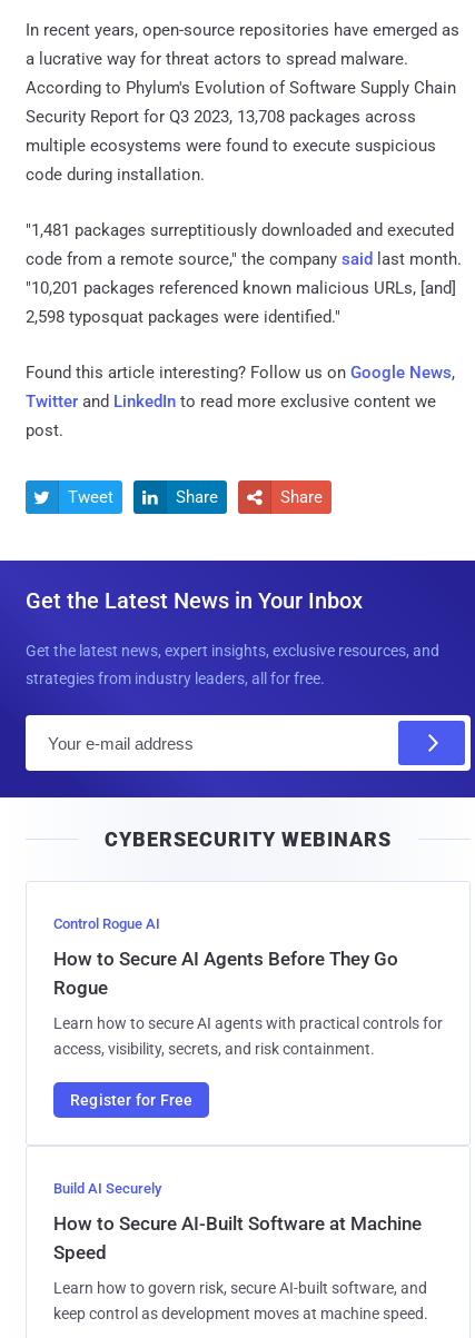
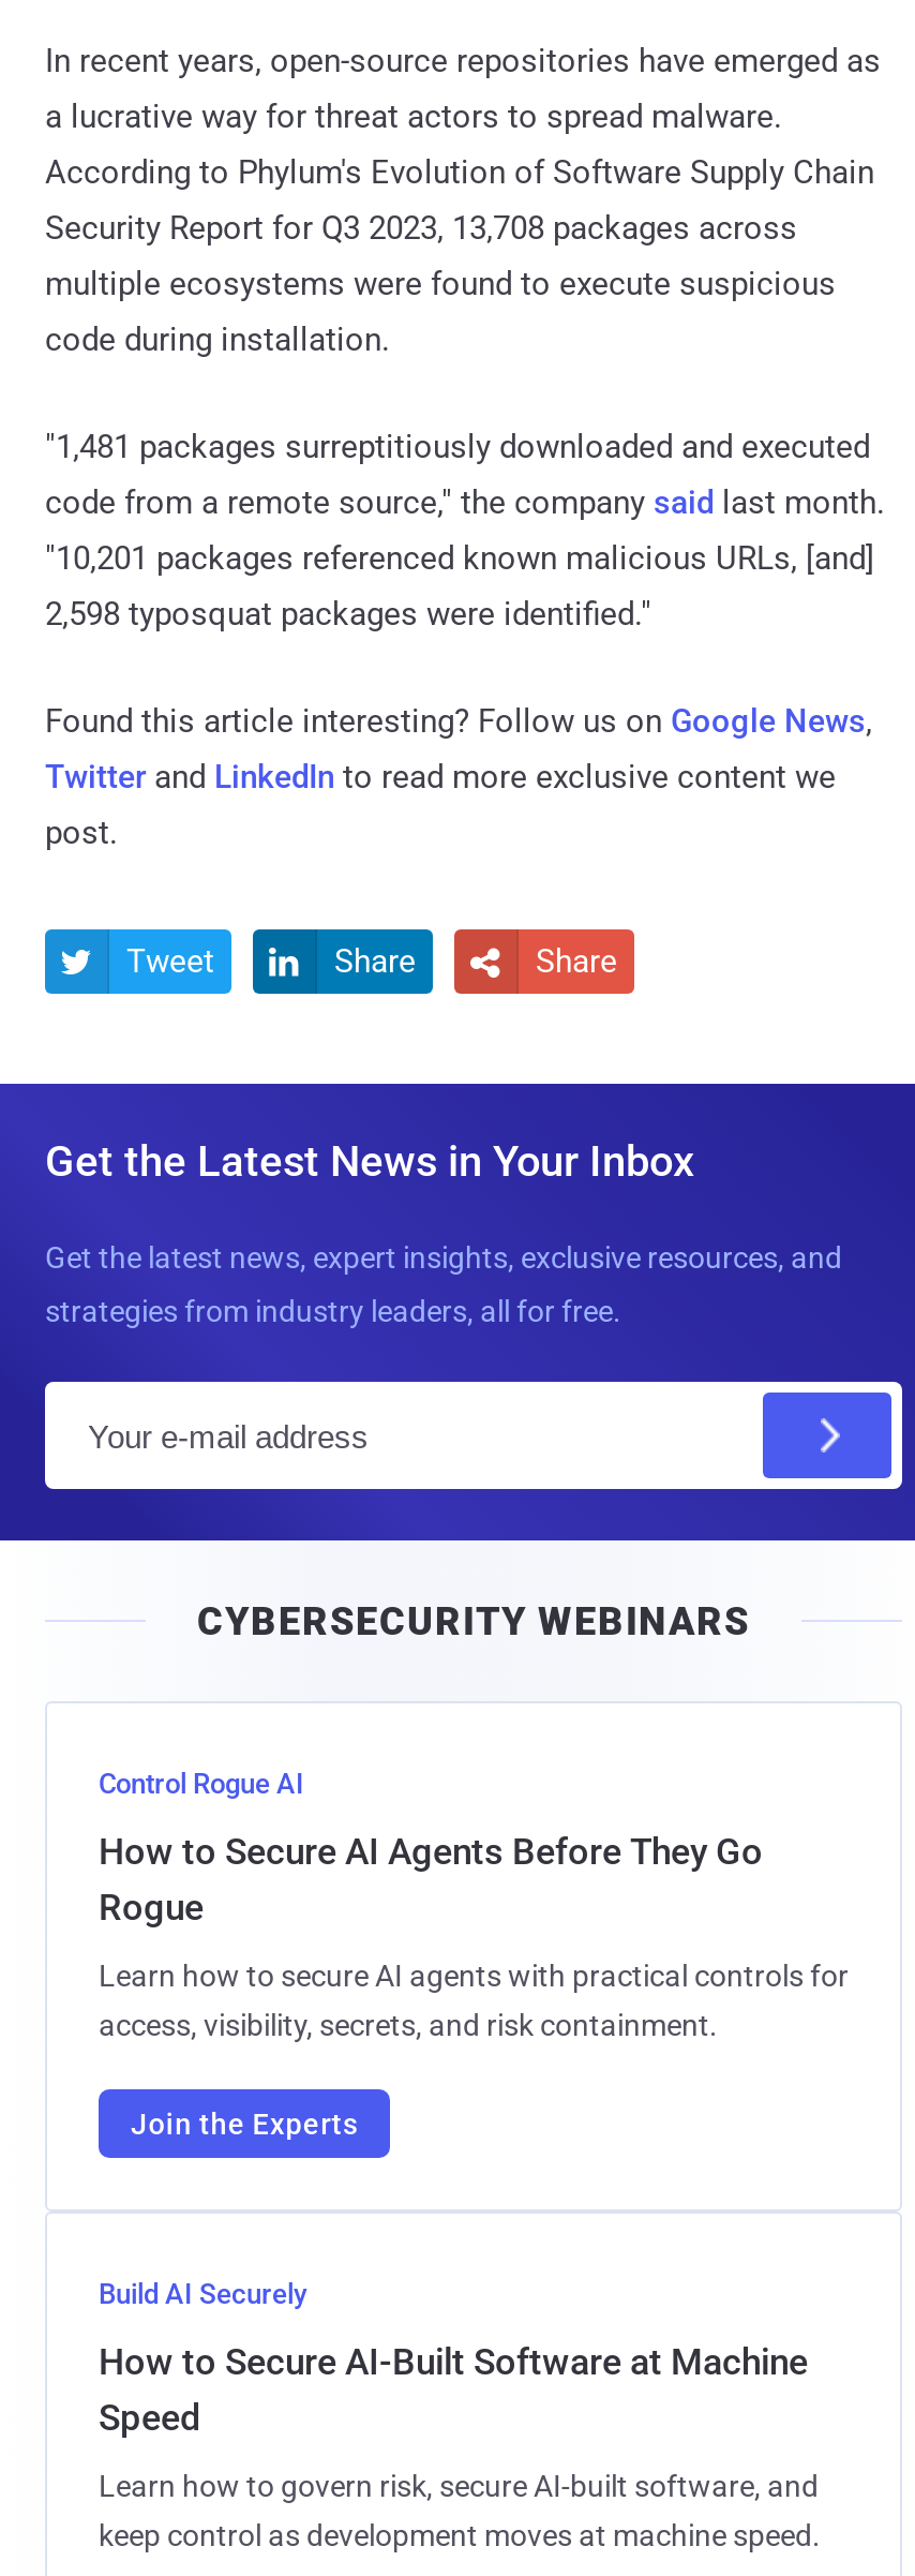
[70,1091,193,1109] Register for Free -> [131,2107,358,2141] Join the Experts

